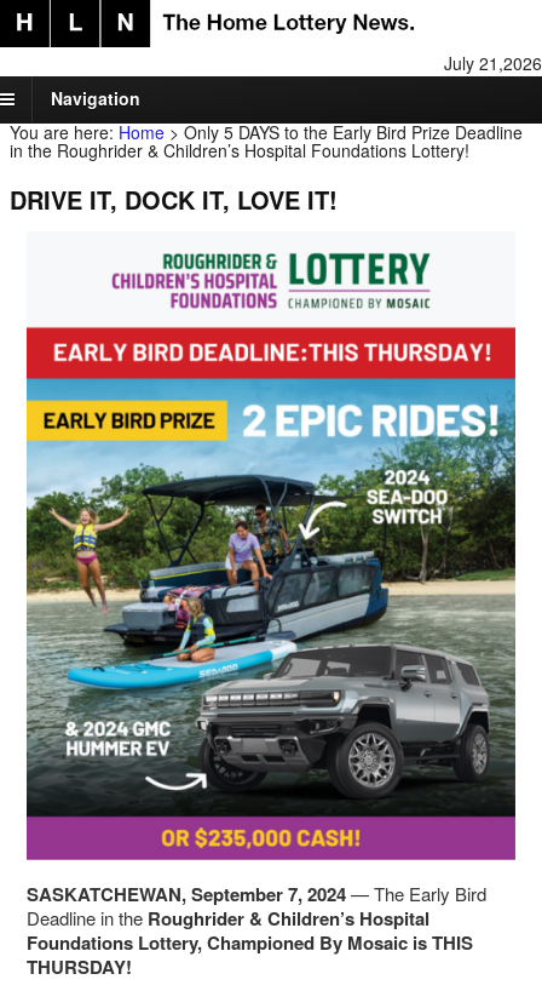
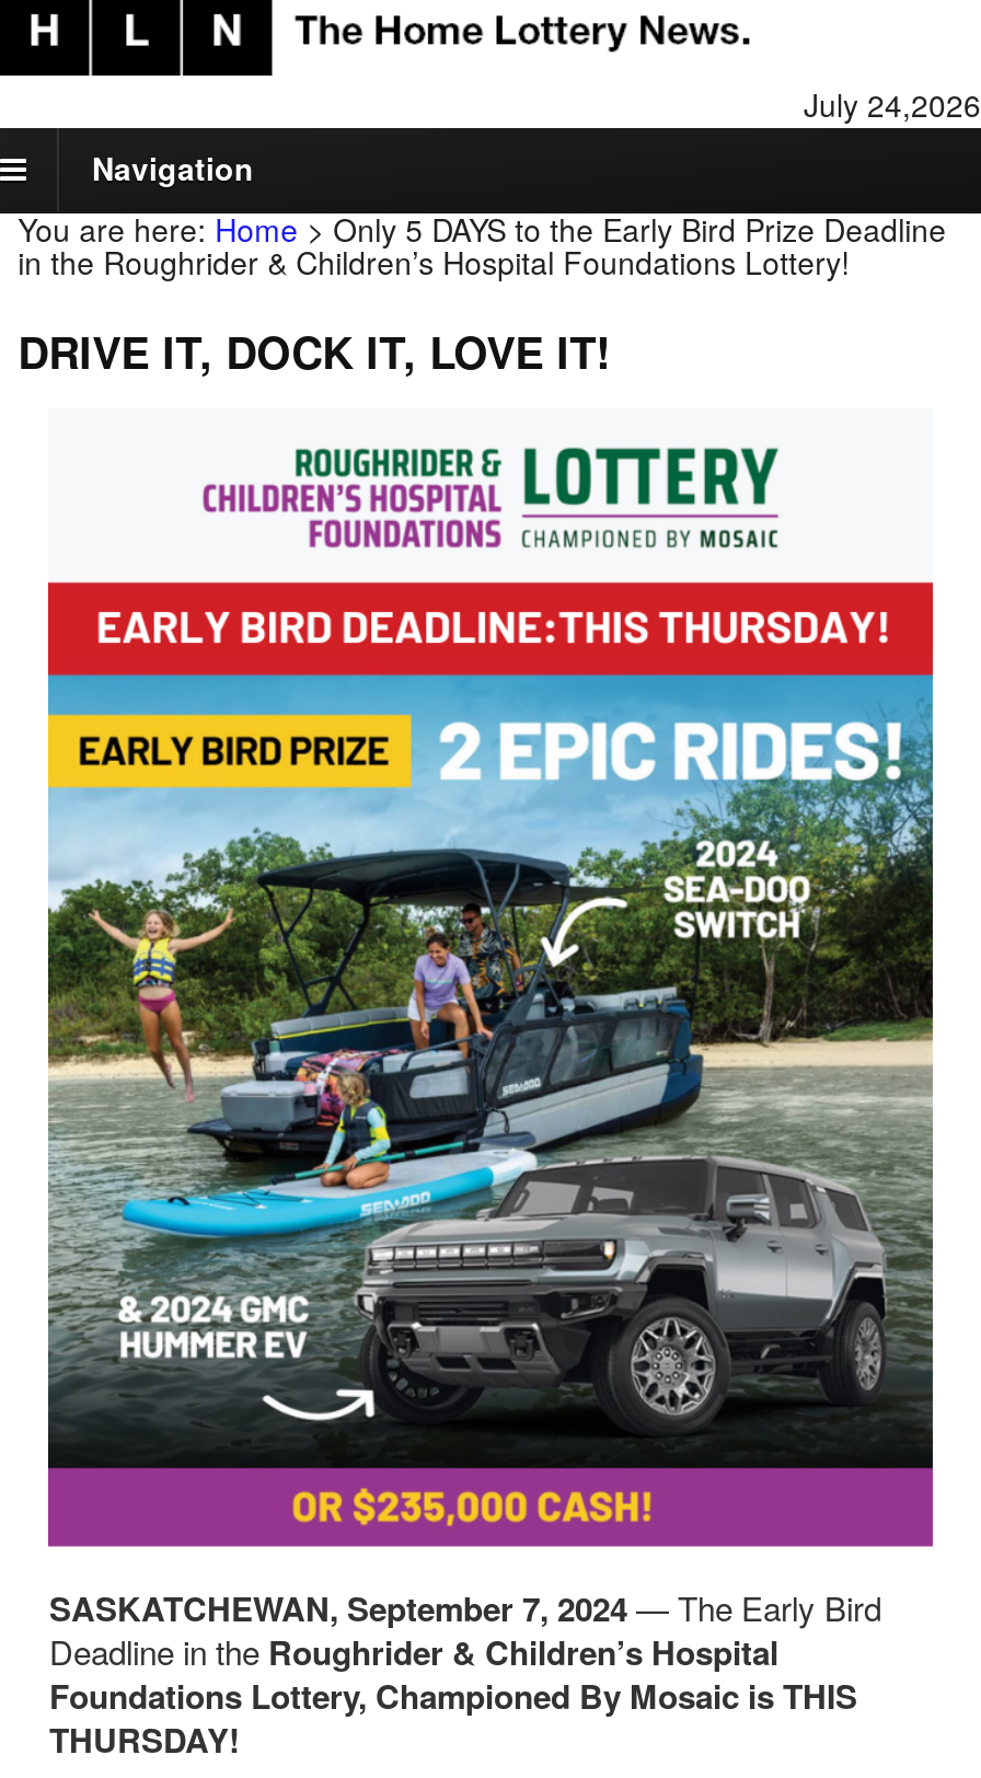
[444,51,542,75] July 21,2026 -> [804,81,981,125] July 24,2026

